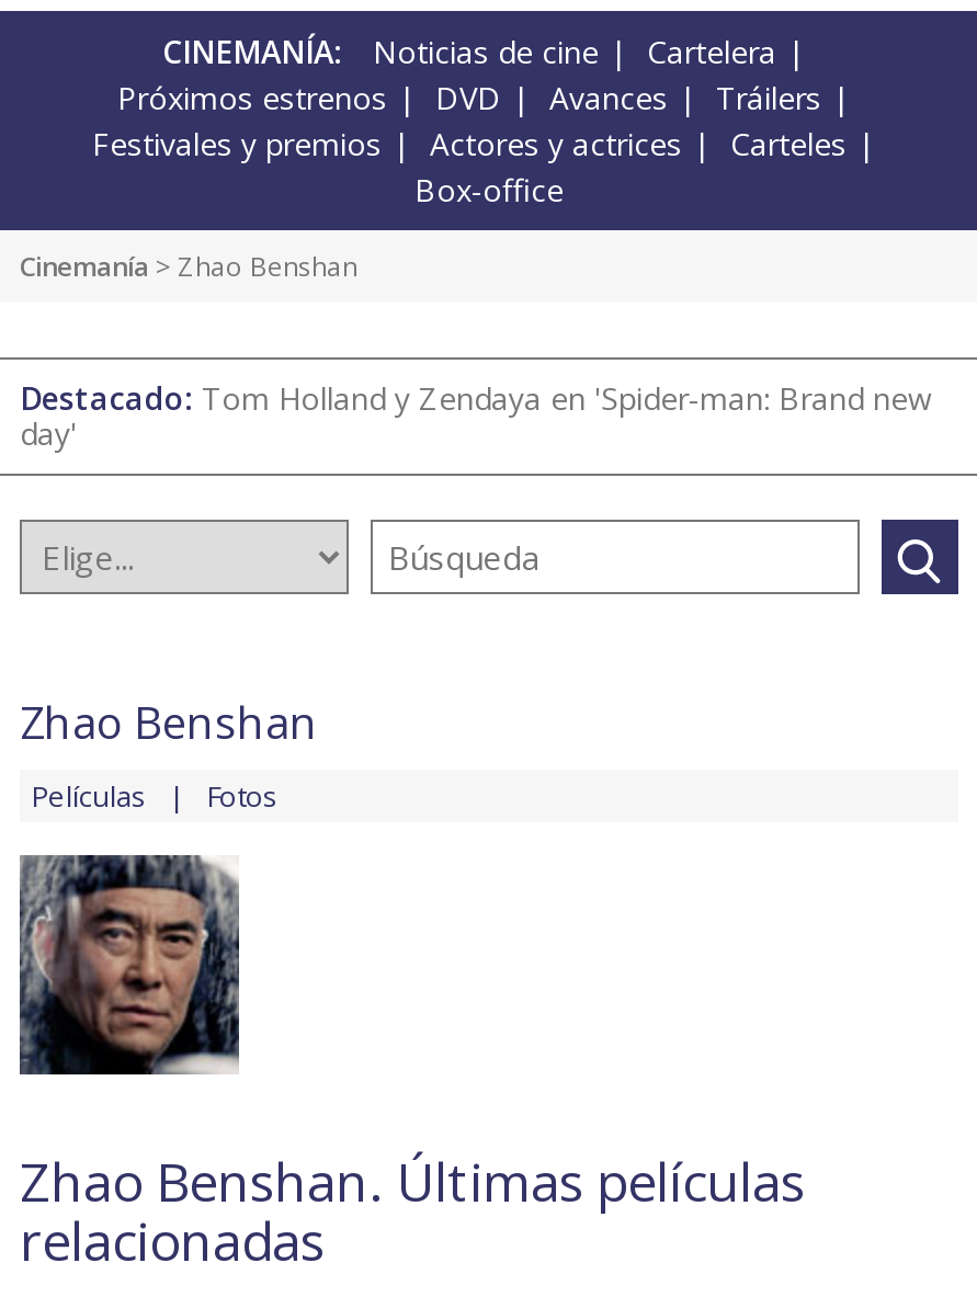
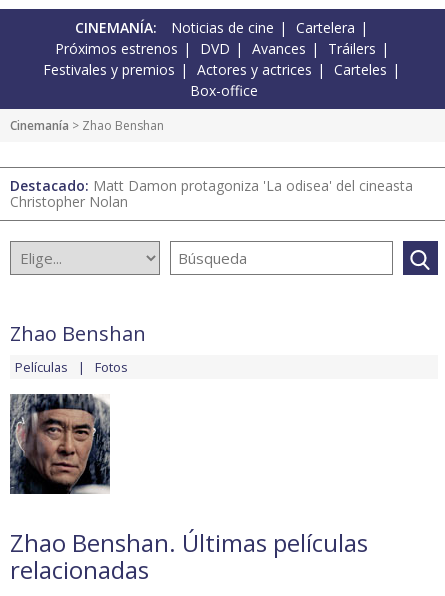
[20,378,932,454] Destacado: Tom Holland y Zendaya en 'Spider-man: Brand new | day' -> [10,176,413,211] Destacado: Matt Damon protagoniza 'La odisea' del cineasta | Christopher Nolan

